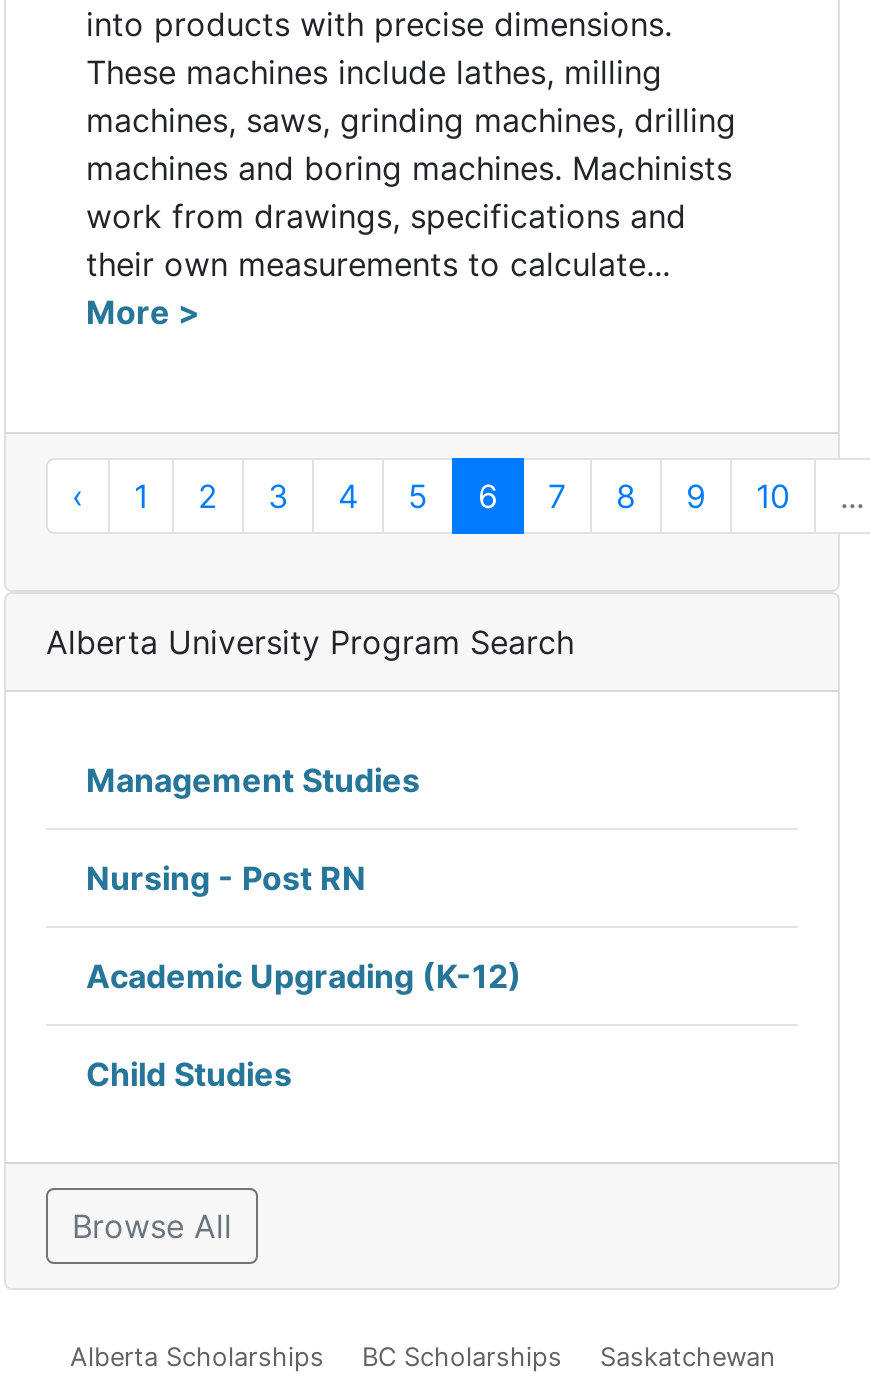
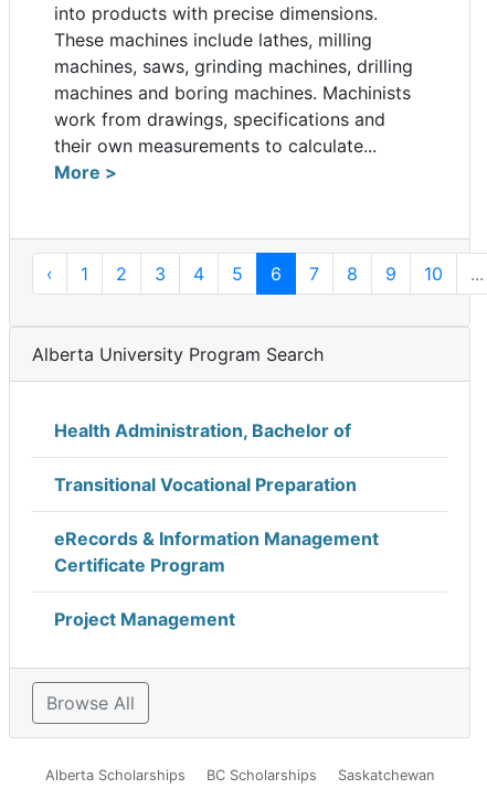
[86,761,420,801] Management Studies -> [54,420,351,442] Health Administration, Bachelor of
[86,859,366,899] Nursing - Post RN -> [54,474,357,496] Transitional Vocational Preparation
[86,957,522,997] Academic Upgrading (K-12) -> [54,528,379,577] eRecords & Information Management | Certificate Program
[86,1055,292,1095] Child Studies -> [54,609,235,631] Project Management

